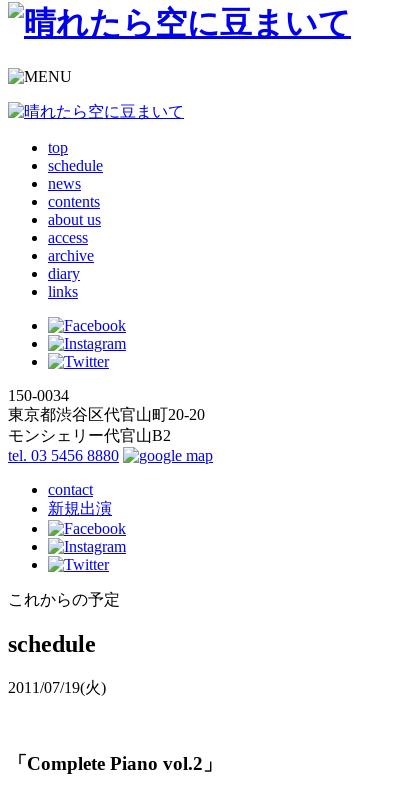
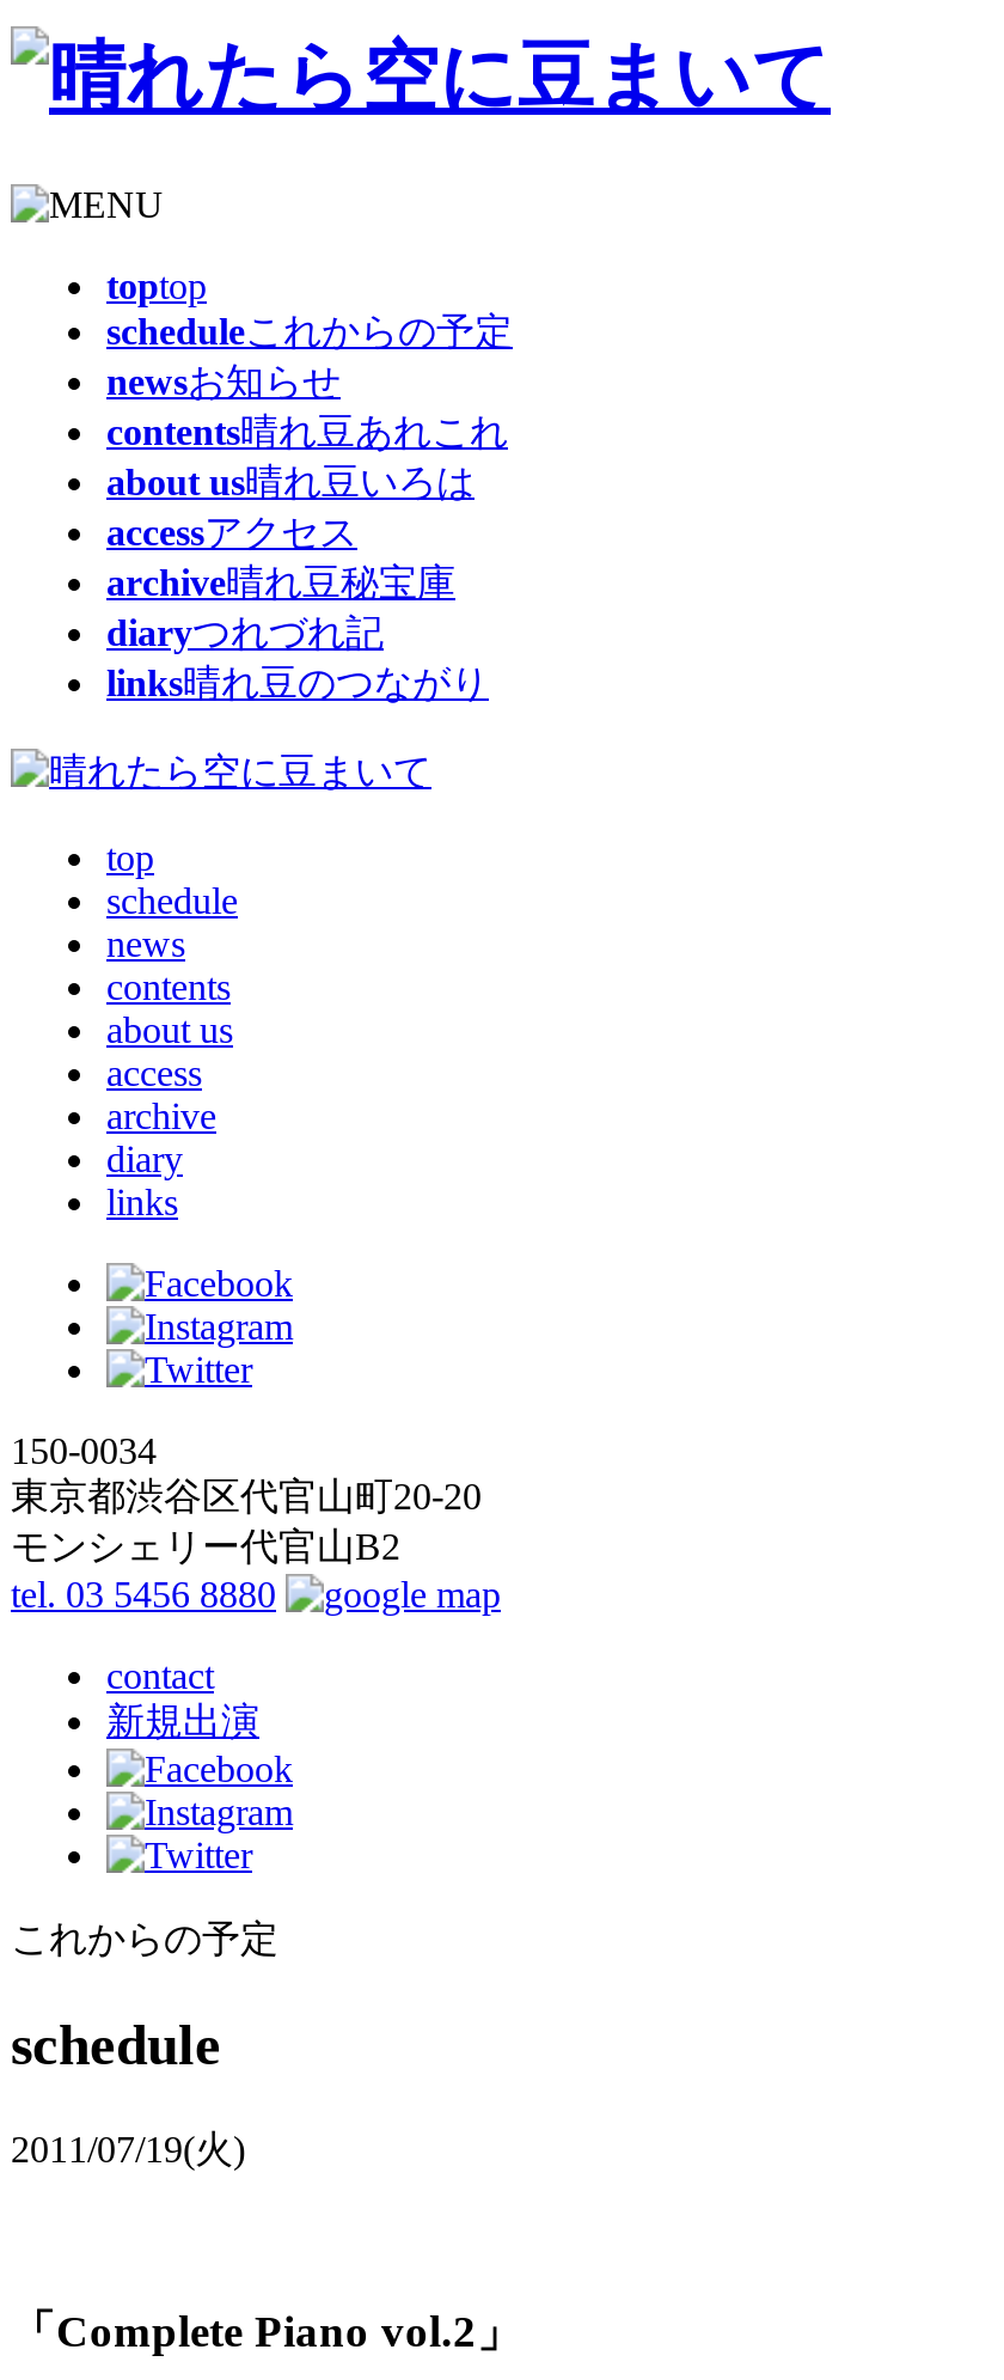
none -> [106,265,513,703] toptop | scheduleこれからの予定 | newsお知らせ | contents晴れ豆あれこれ | about us晴れ豆いろは | accessアクセス | archive晴れ豆秘宝庫 | diaryつれづれ記 | links晴れ豆のつながり

